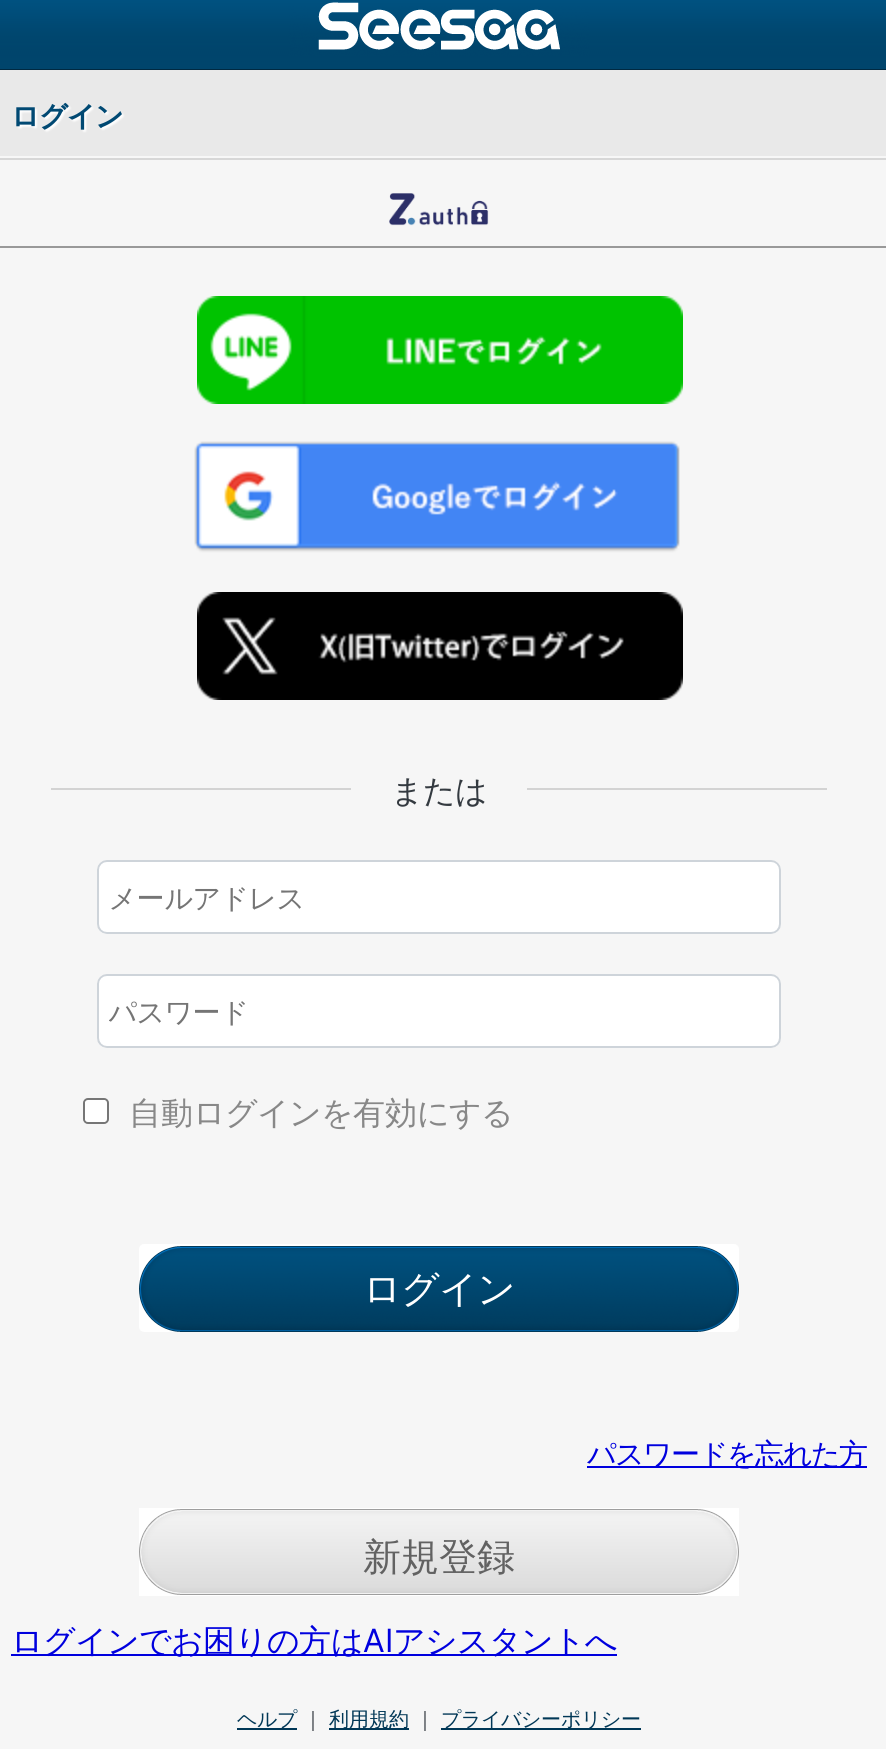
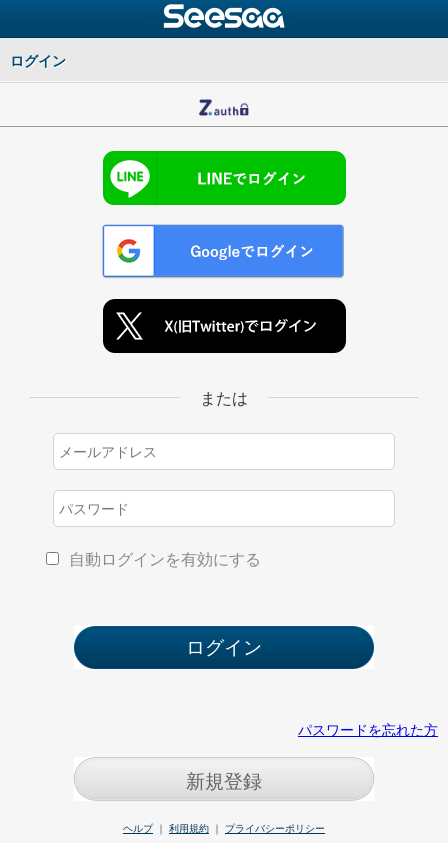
[11,1620,617,1660] ログインでお困りの方はAIアシスタントへ -> none

